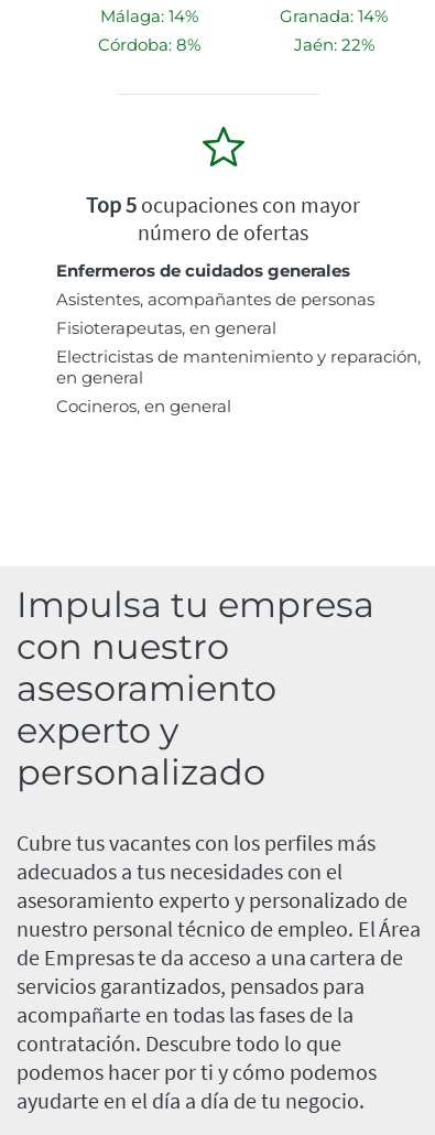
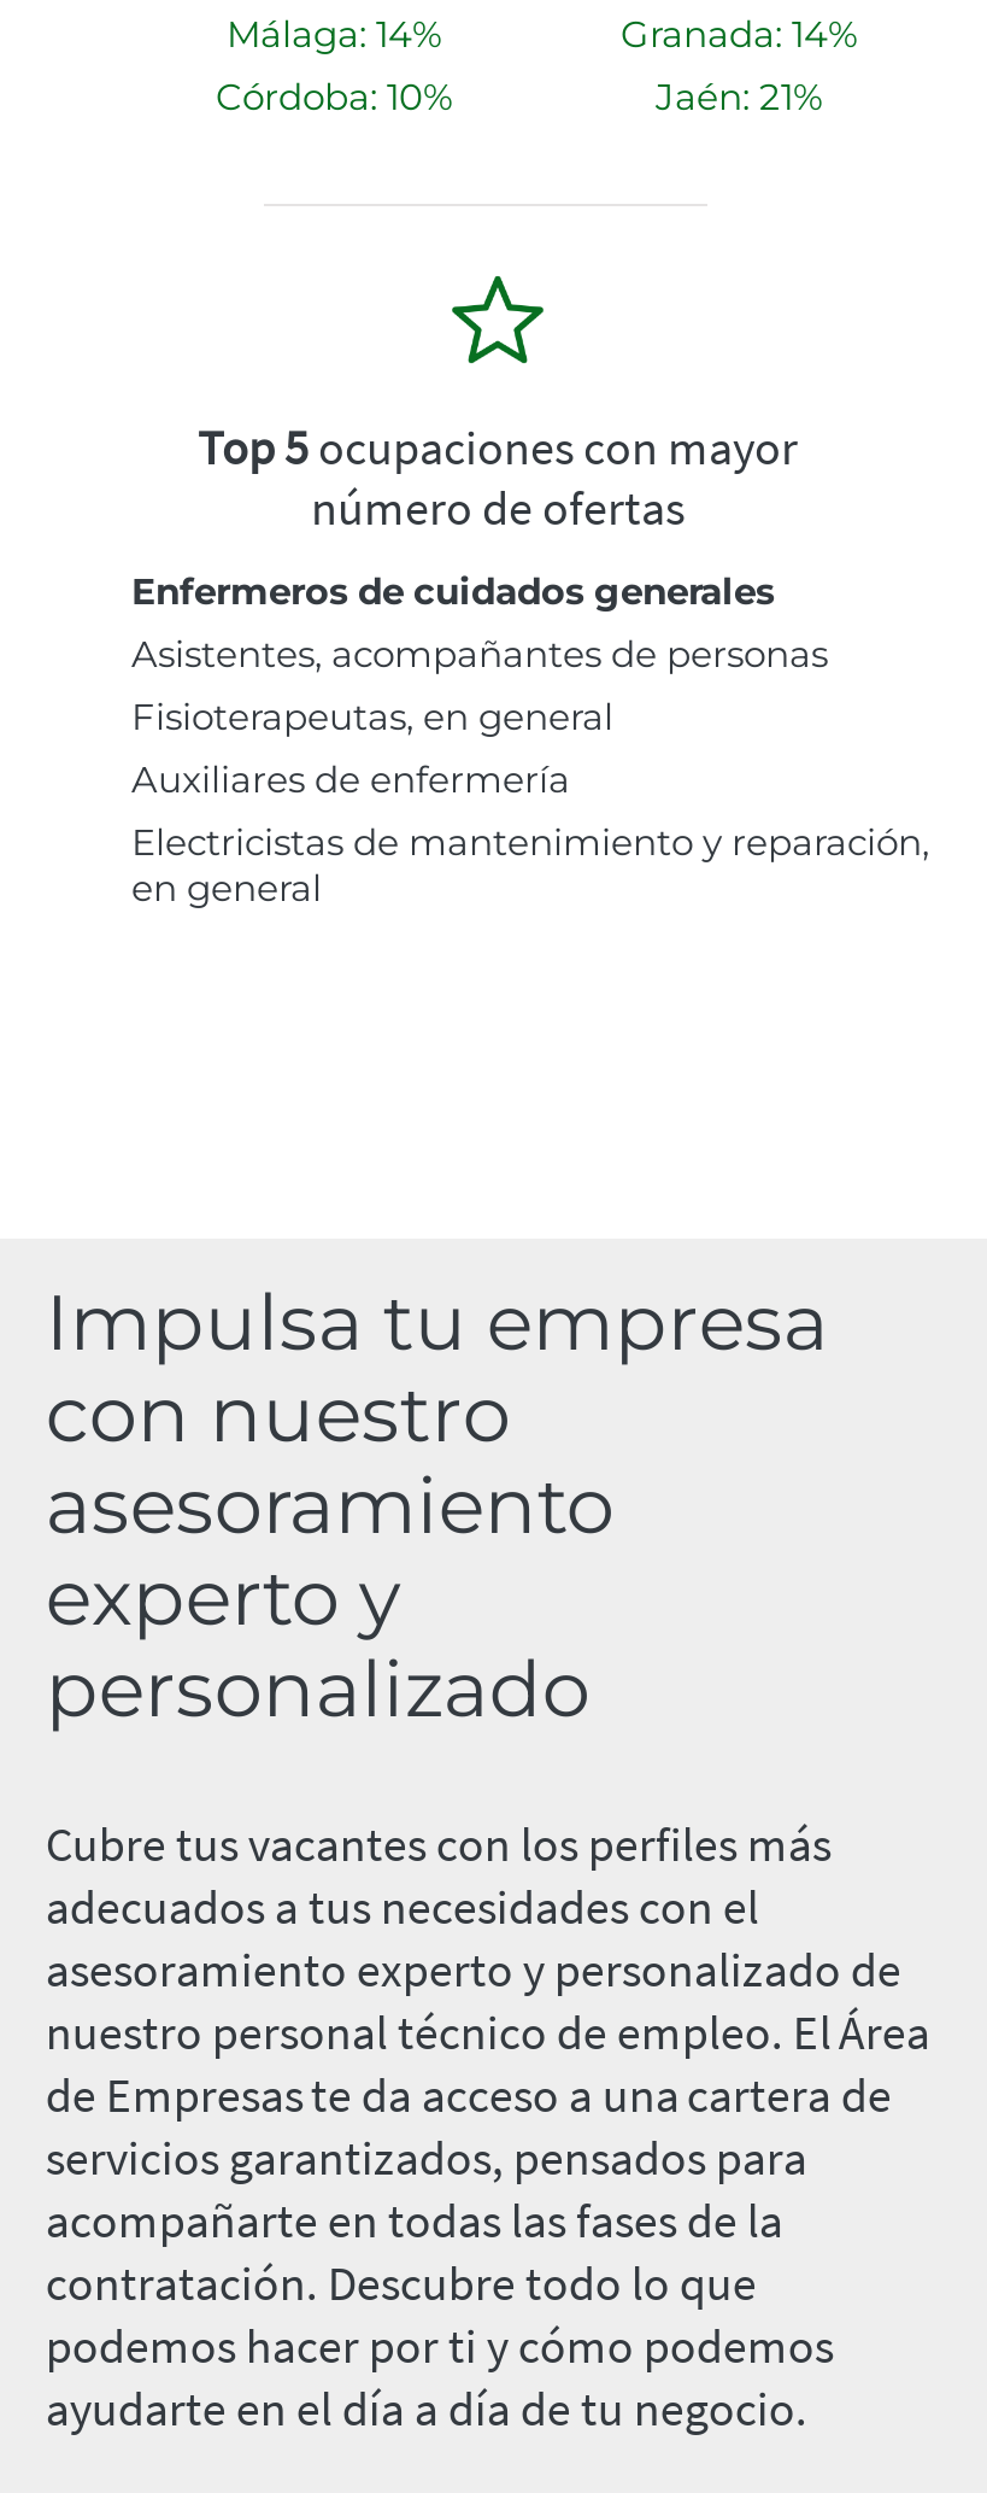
[97,34,200,55] Córdoba: 8% -> [216,74,452,120] Córdoba: 10%
[293,34,374,55] Jaén: 22% -> [656,74,822,120] Jaén: 21%
none -> [131,756,570,802] Auxiliares de enfermería
moved [56,346,421,387] -> [131,819,929,911]: Electricistas de mantenimiento y reparación, | en general
[56,395,231,416] Cocineros, en general -> none

